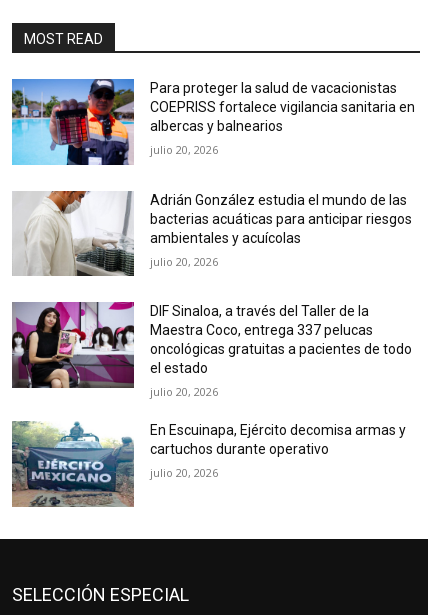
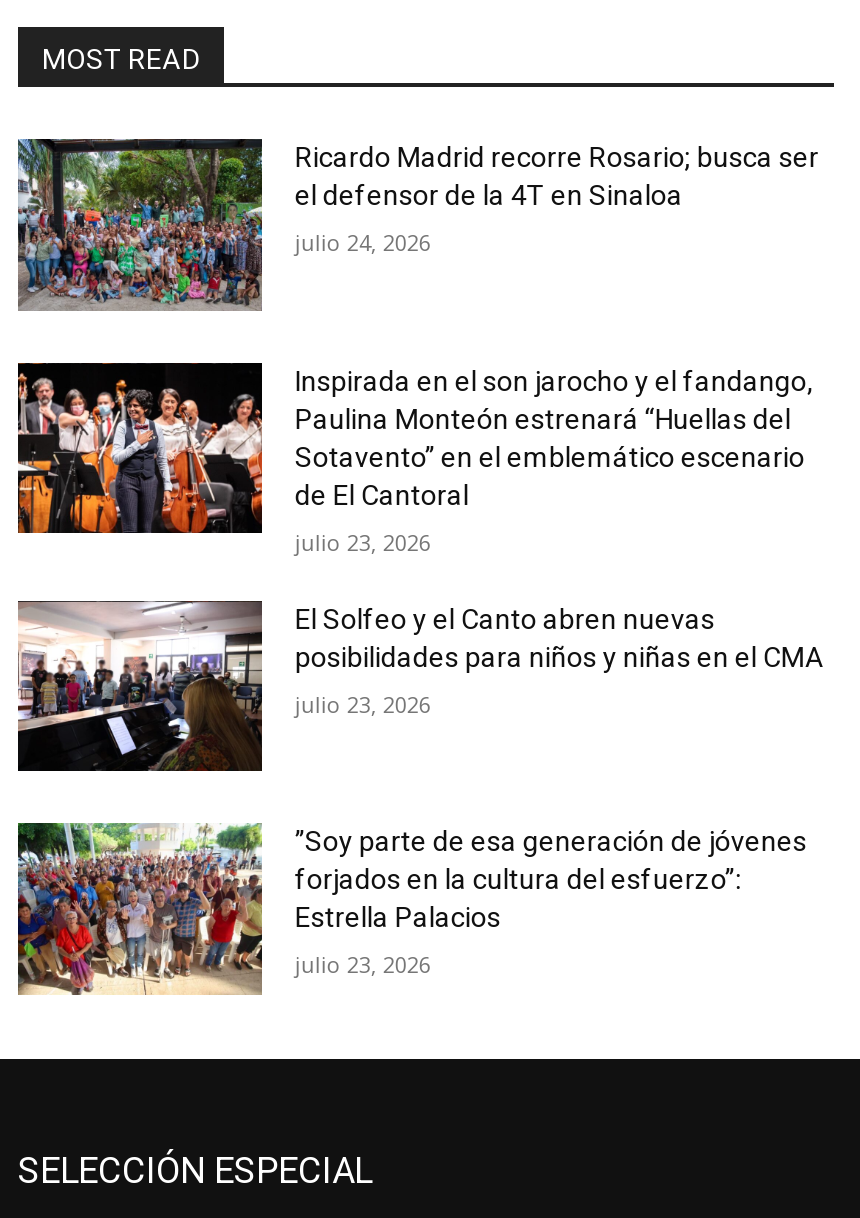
[11,78,415,166] [image] | Para proteger la salud de vacacionistas | COEPRISS fortalece vigilancia sanitaria en | albercas y balnearios -> [16,137,819,313] [image] | Ricardo Madrid recorre Rosario; busca ser | el defensor de la 4T en Sinaloa
[150,142,218,157] julio 20, 2026 -> [295,227,431,257] julio 24, 2026
[12,190,412,276] [image] | Adrián González estudia el mundo de las | bacterias acuáticas para anticipar riesgos | ambientales y acuícolas -> [16,361,813,535] [image] | Inspirada en el son jarocho y el fandango, | Paulina Monteón estrenará “Huellas del | Sotavento” en el emblemático escenario | de El Cantoral
[150,254,218,269] julio 20, 2026 -> [295,526,431,556] julio 23, 2026
[11,301,412,395] [image] | DIF Sinaloa, a través del Taller de la | Maestra Coco, entrega 337 pelucas | oncológicas gratuitas a pacientes de todo | el estado -> [16,585,825,773] [image] | El Solfeo y el Canto abren nuevas | posibilidades para niños y niñas en el CMA
[150,384,218,399] julio 20, 2026 -> [295,688,431,718] julio 23, 2026
[11,420,406,508] [image] | En Escuinapa, Ejército decomisa armas y | cartuchos durante operativo -> [16,821,807,995] [image] | ”Soy parte de esa generación de jóvenes | forjados en la cultura del esfuerzo”: | Estrella Palacios
[150,465,218,480] julio 20, 2026 -> [295,950,431,980] julio 23, 2026

